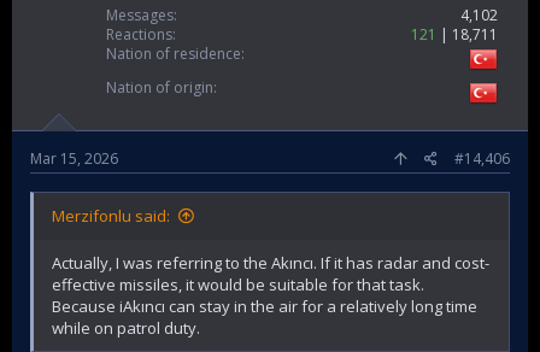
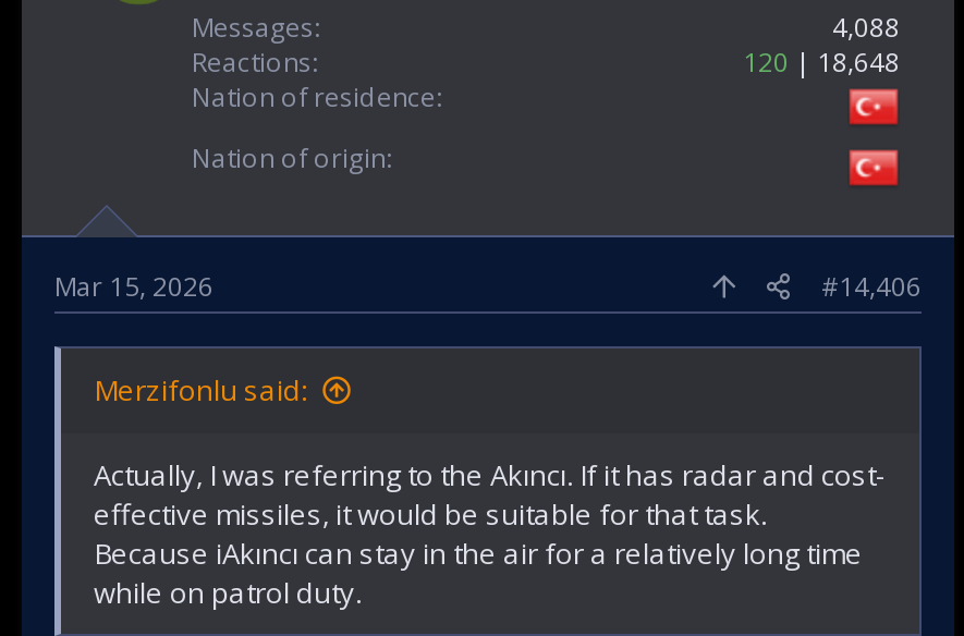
[460,5,498,25] 4,102 -> [832,9,900,46] 4,088
[411,24,436,45] 121 -> [743,44,789,81] 120
[452,24,498,45] 18,711 -> [817,44,900,81] 18,648

